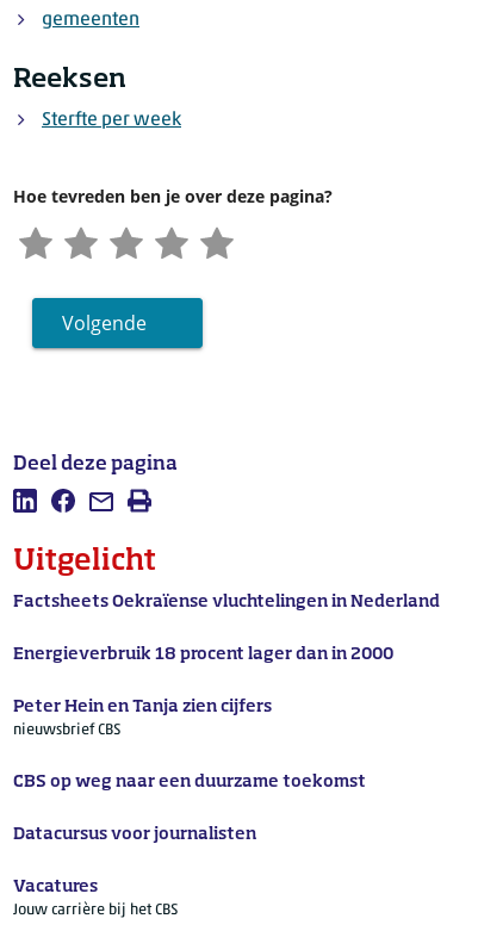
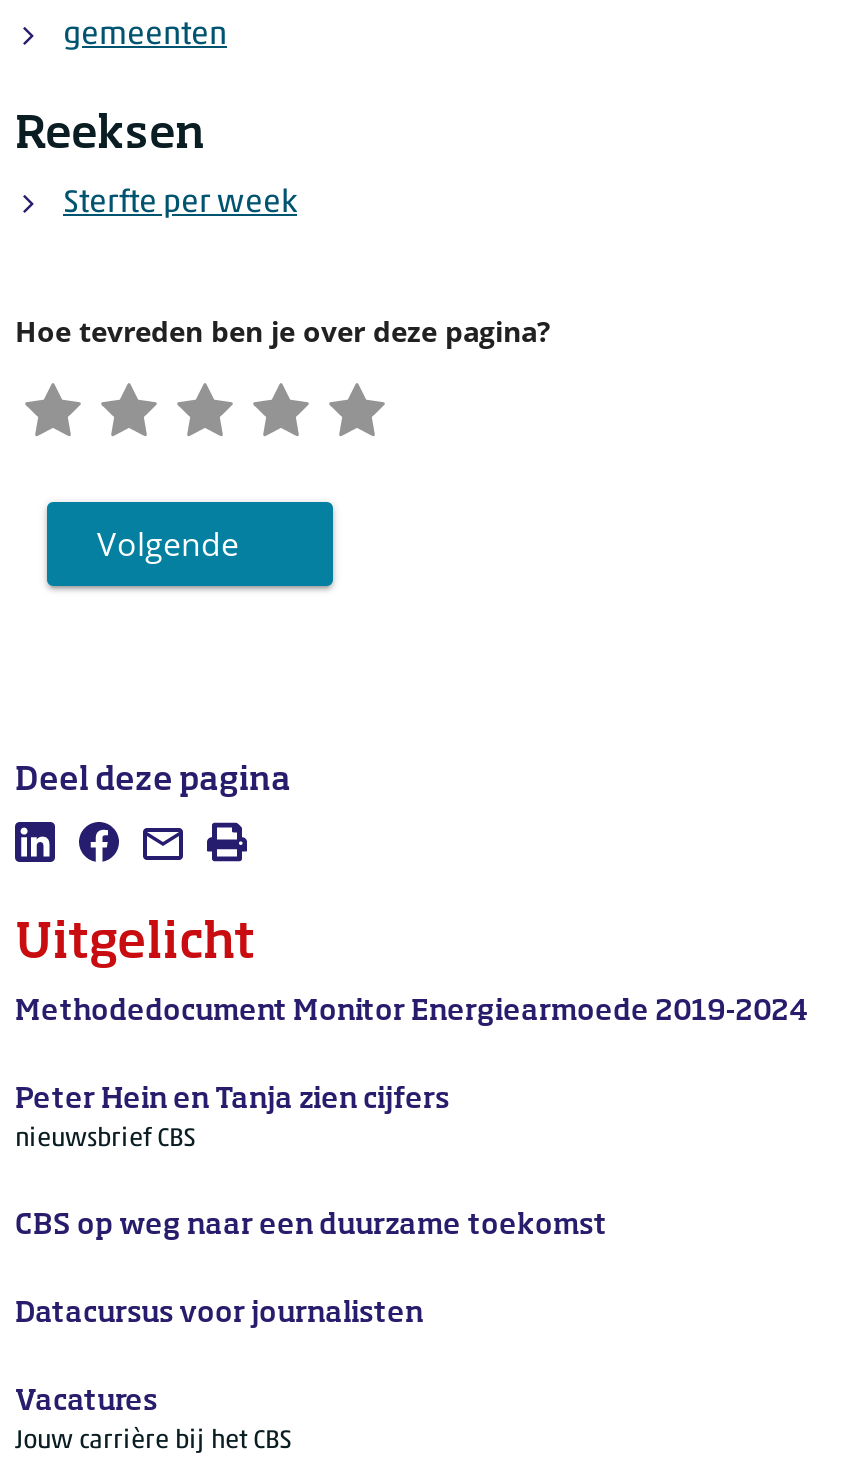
[13,593,440,662] Factsheets Oekraïense vluchtelingen in Nederland | Energieverbruik 18 procent lager dan in 2000 -> [15,997,809,1025] Methodedocument Monitor Energiearmoede 2019-2024

